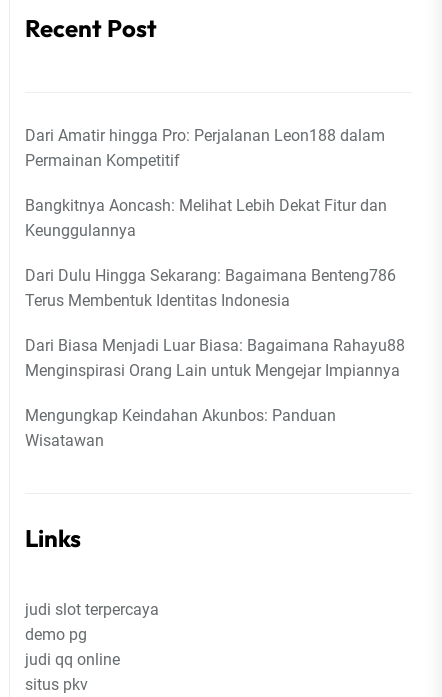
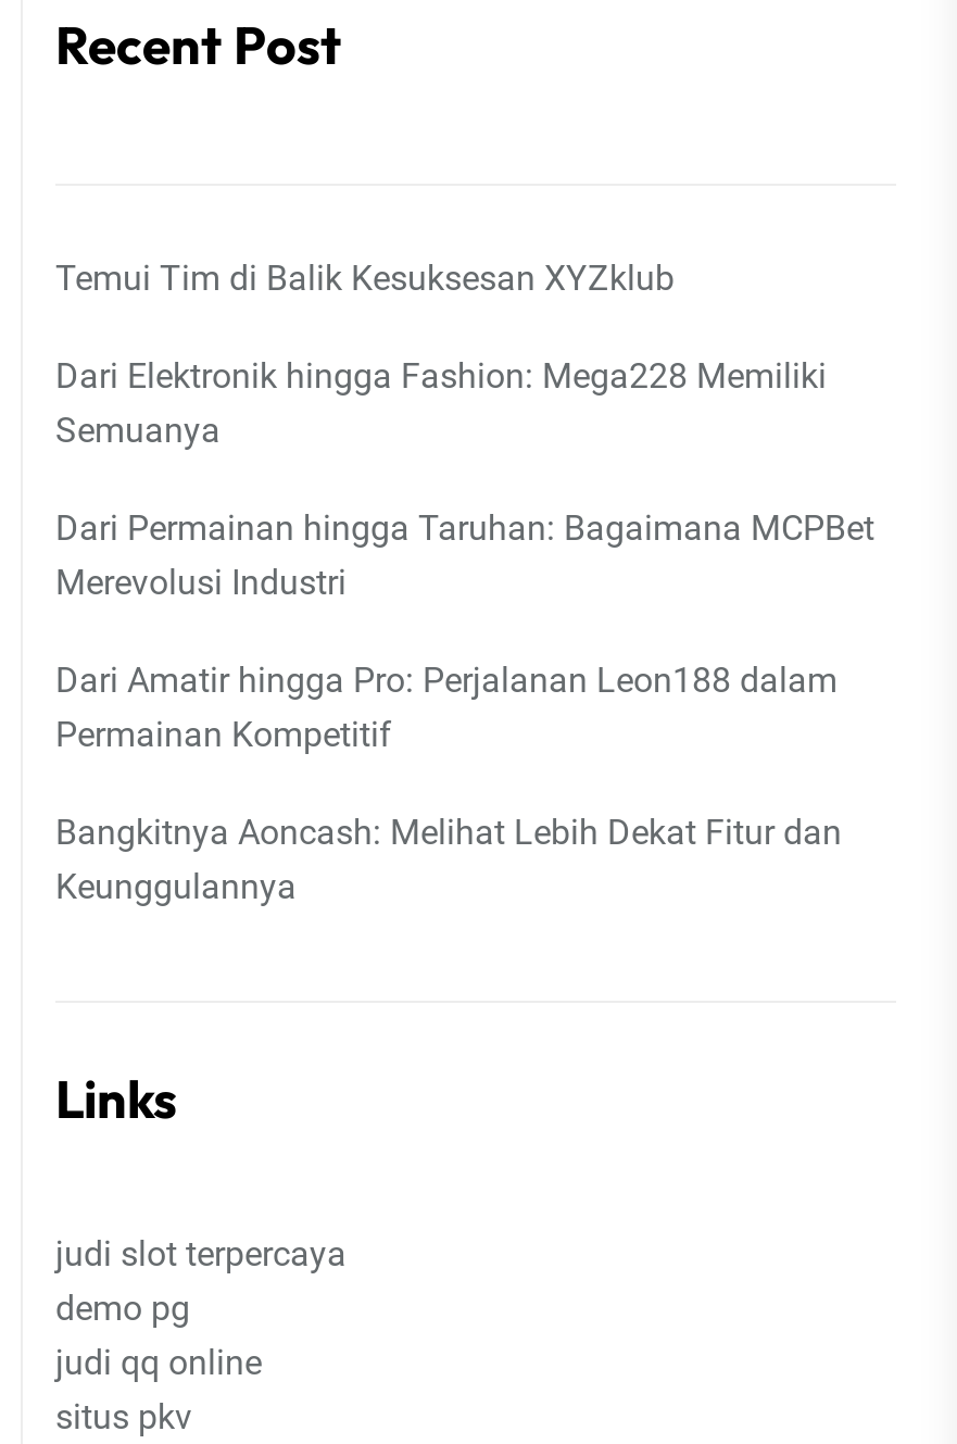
none -> [55,258,874,603] Temui Tim di Balik Kesuksesan XYZklub | Dari Elektronik hingga Fashion: Mega228 Memiliki | Semuanya | Dari Permainan hingga Taruhan: Bagaimana MCPBet | Merevolusi Industri
moved [25,126,387,240] -> [55,660,842,907]: Dari Amatir hingga Pro: Perjalanan Leon188 dalam | Permainan Kompetitif | Bangkitnya Aoncash: Melihat Lebih Dekat Fitur dan | Keunggulannya
[25,266,405,450] Dari Dulu Hingga Sekarang: Bagaimana Benteng786 | Terus Membentuk Identitas Indonesia | Dari Biasa Menjadi Luar Biasa: Bagaimana Rahayu88 | Menginspirasi Orang Lain untuk Mengejar Impiannya | Mengungkap Keindahan Akunbos: Panduan | Wisatawan -> none

